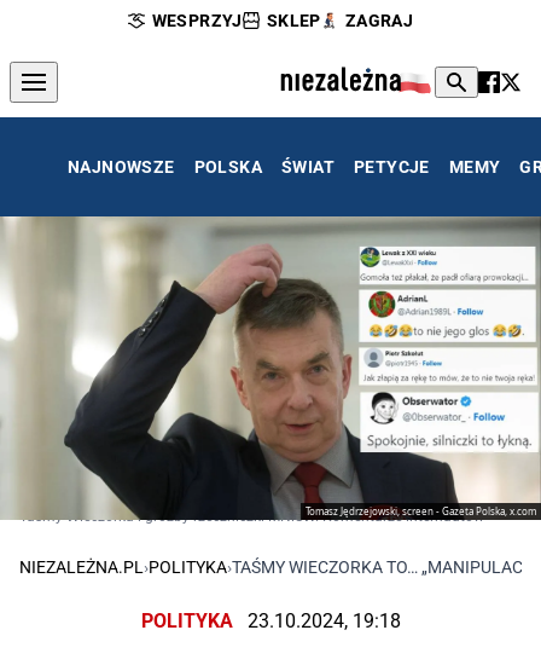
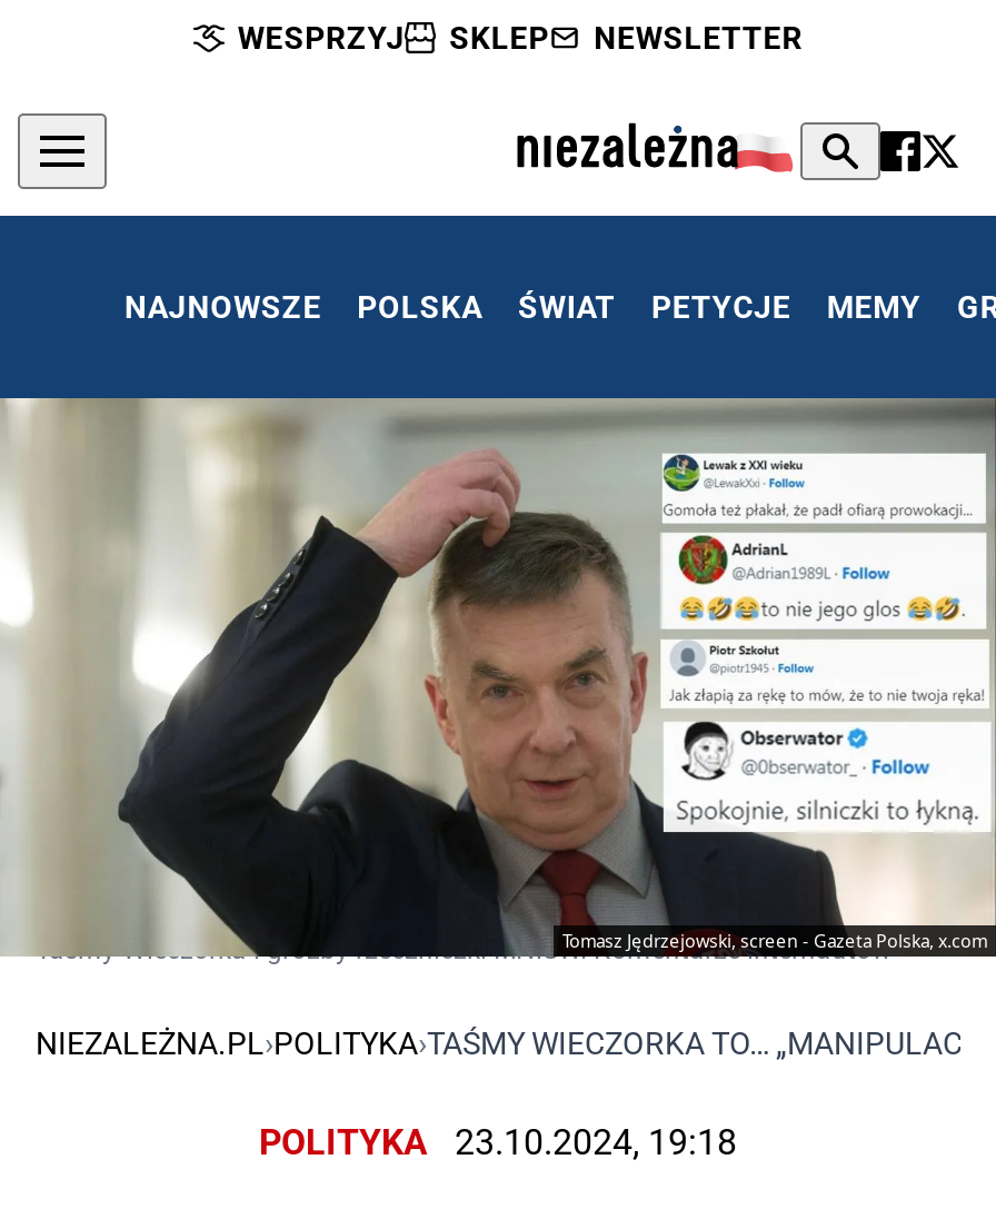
[345,11,413,30] ZAGRAJ -> [594,20,803,56] NEWSLETTER

